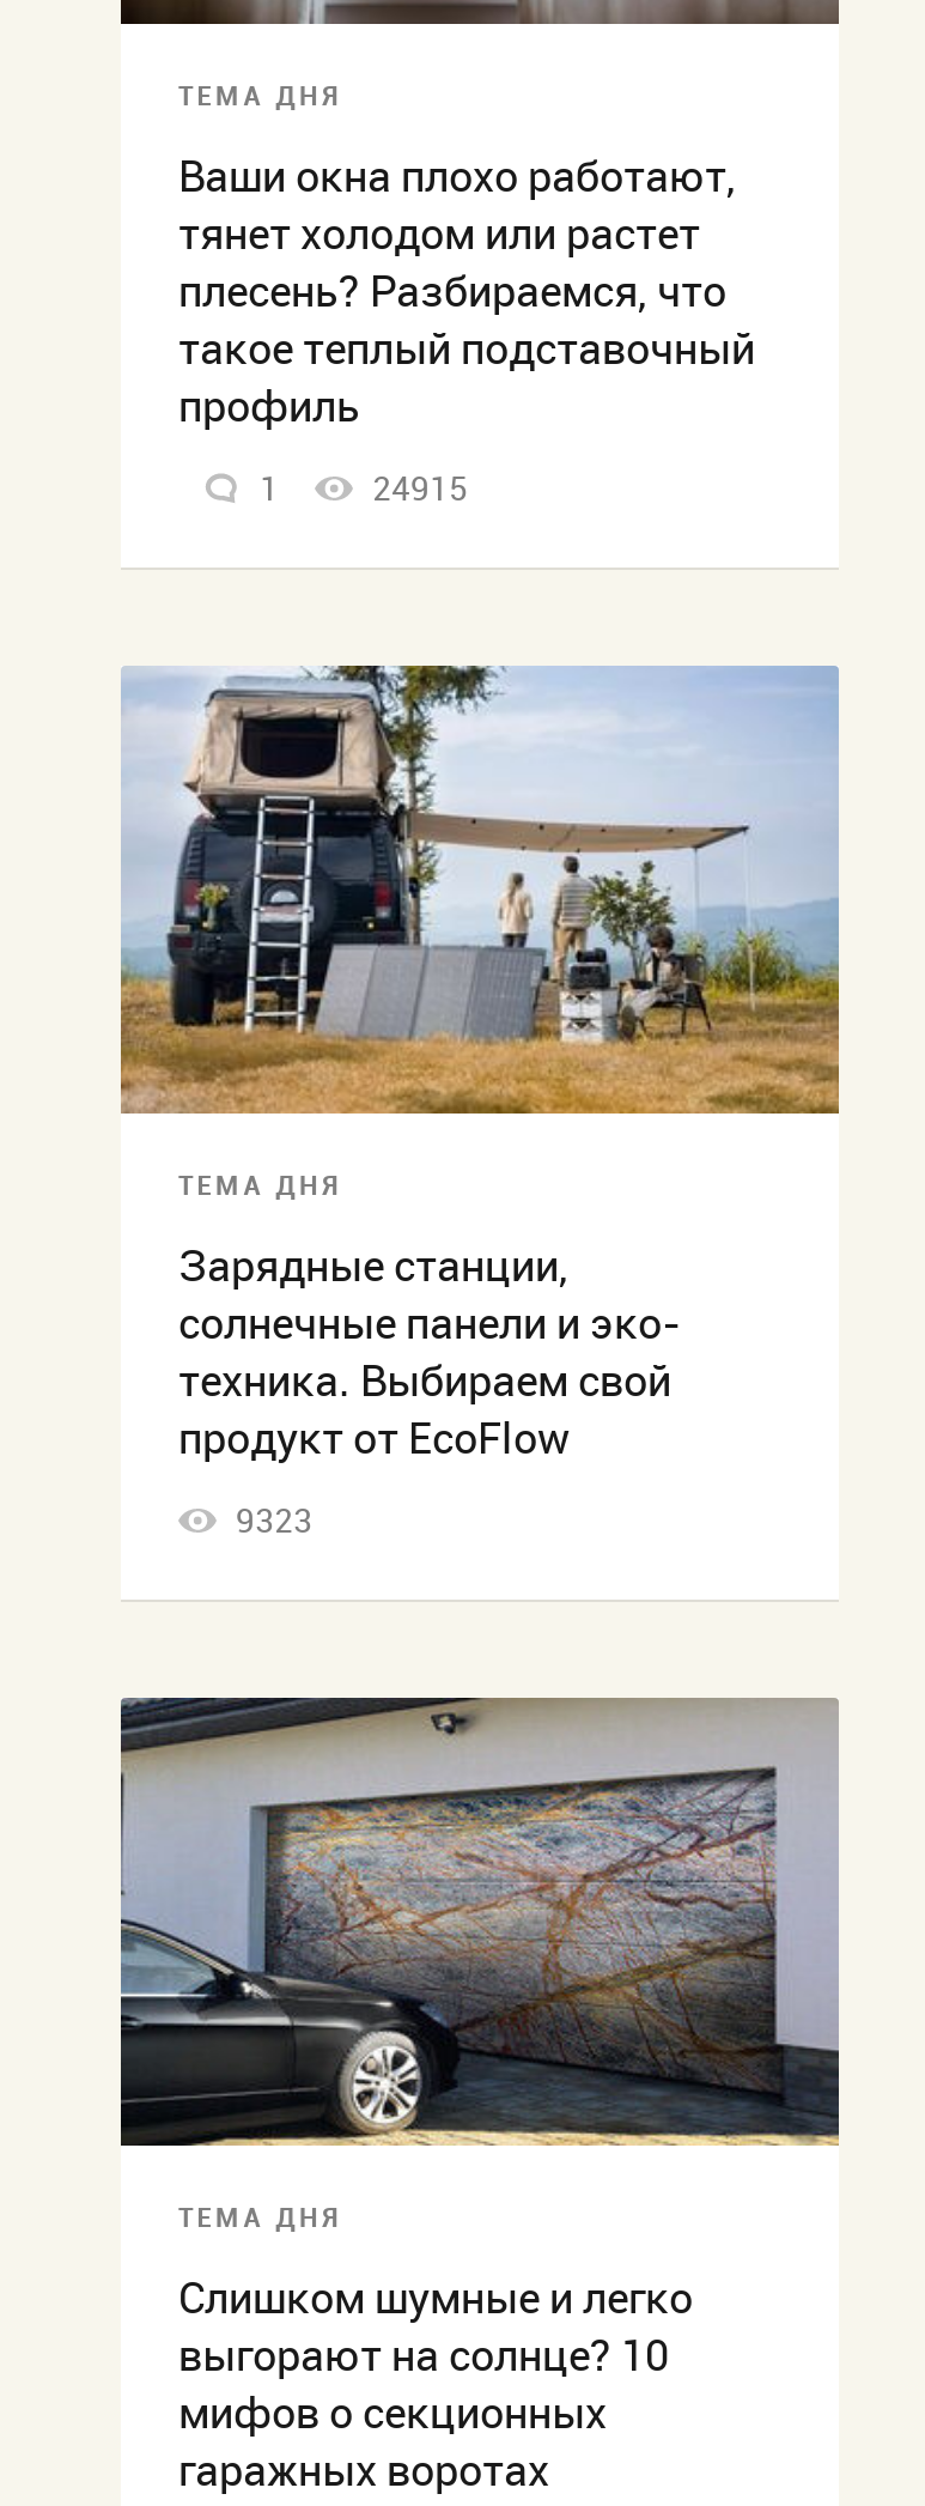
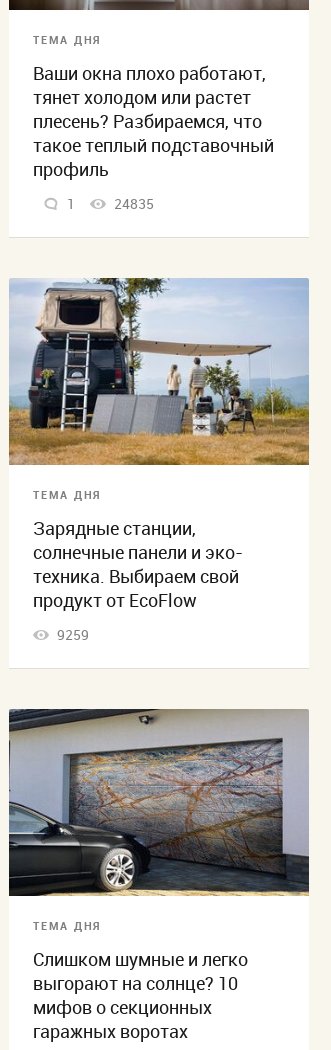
[372,469,468,508] 24915 -> [114,196,154,212] 24835
[236,1501,312,1540] 9323 -> [57,627,89,643] 9259

